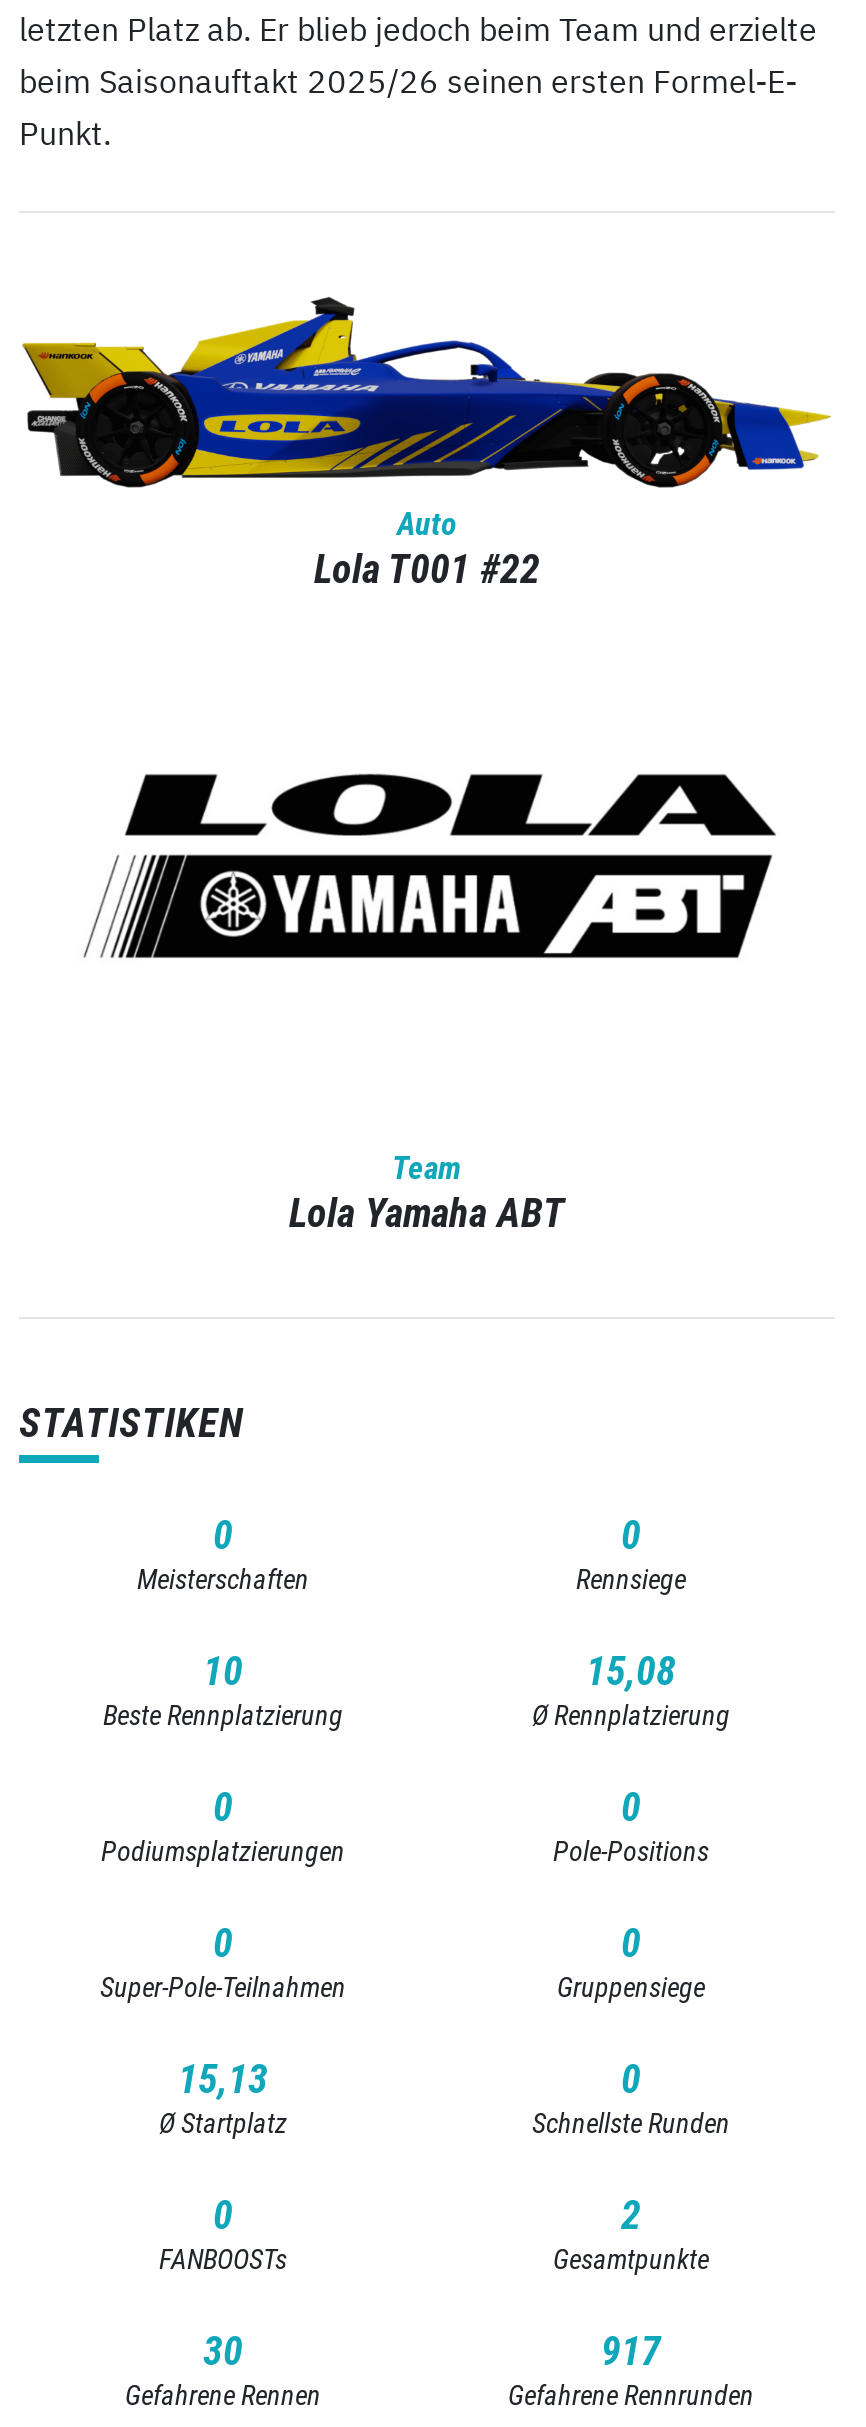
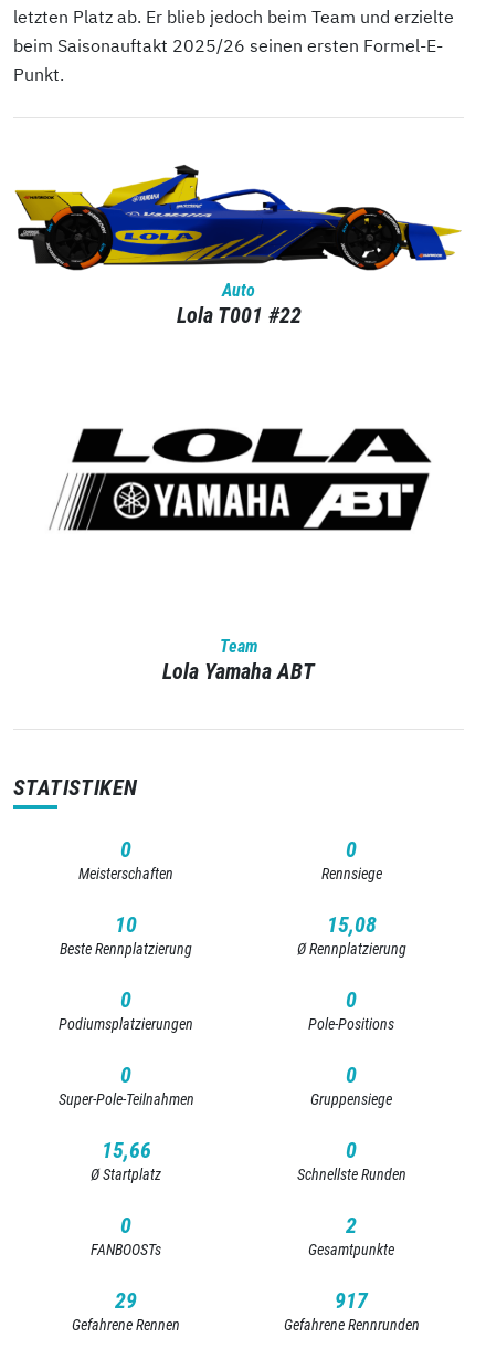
[178,2055,268,2103] 15,13 -> [101,1137,151,1163] 15,66
[203,2327,243,2375] 30 -> [115,1287,137,1314] 29

